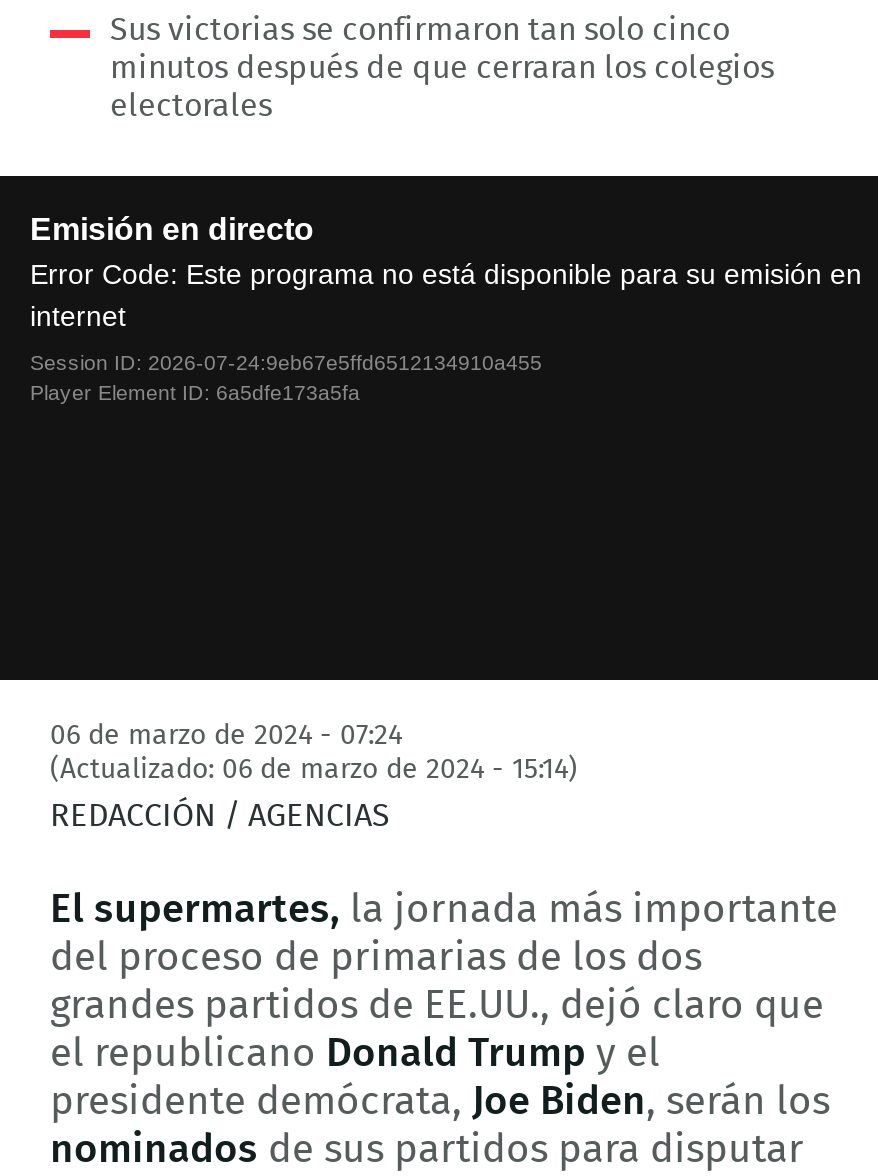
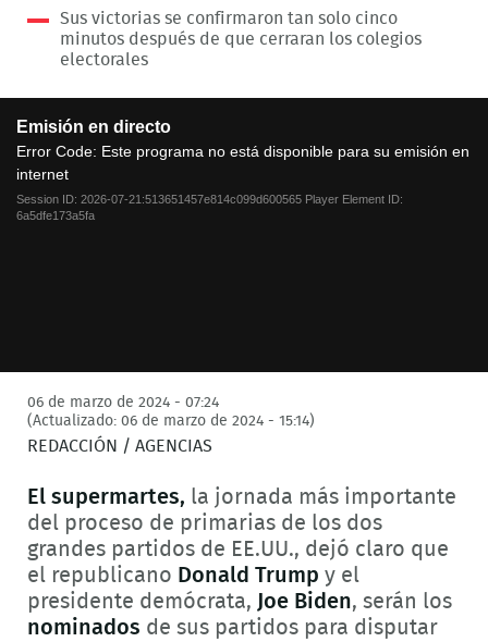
[30,350,542,404] Session ID: 2026-07-24:9eb67e5ffd6512134910a455 | Player Element ID: 6a5dfe173a5fa -> [16,193,403,222] Session ID: 2026-07-21:513651457e814c099d600565 Player Element ID: | 6a5dfe173a5fa

